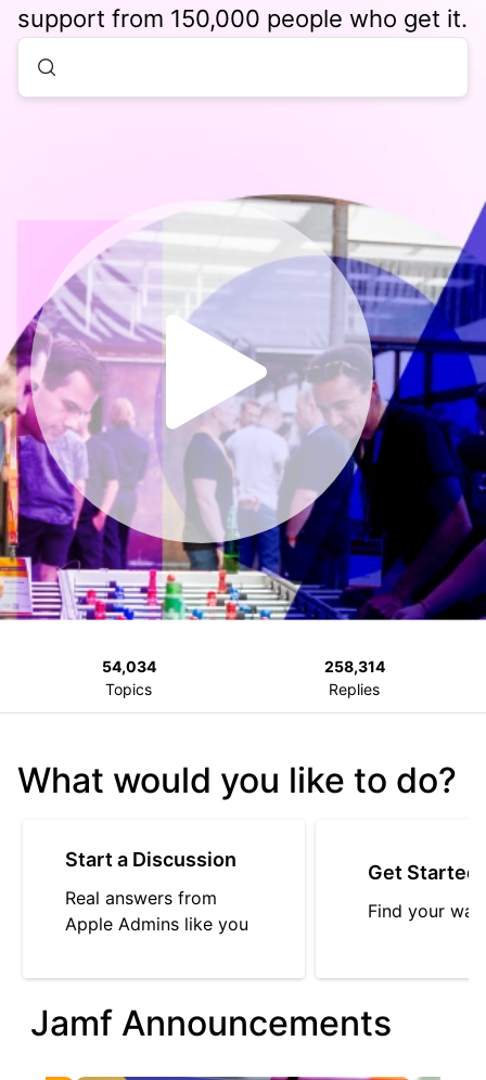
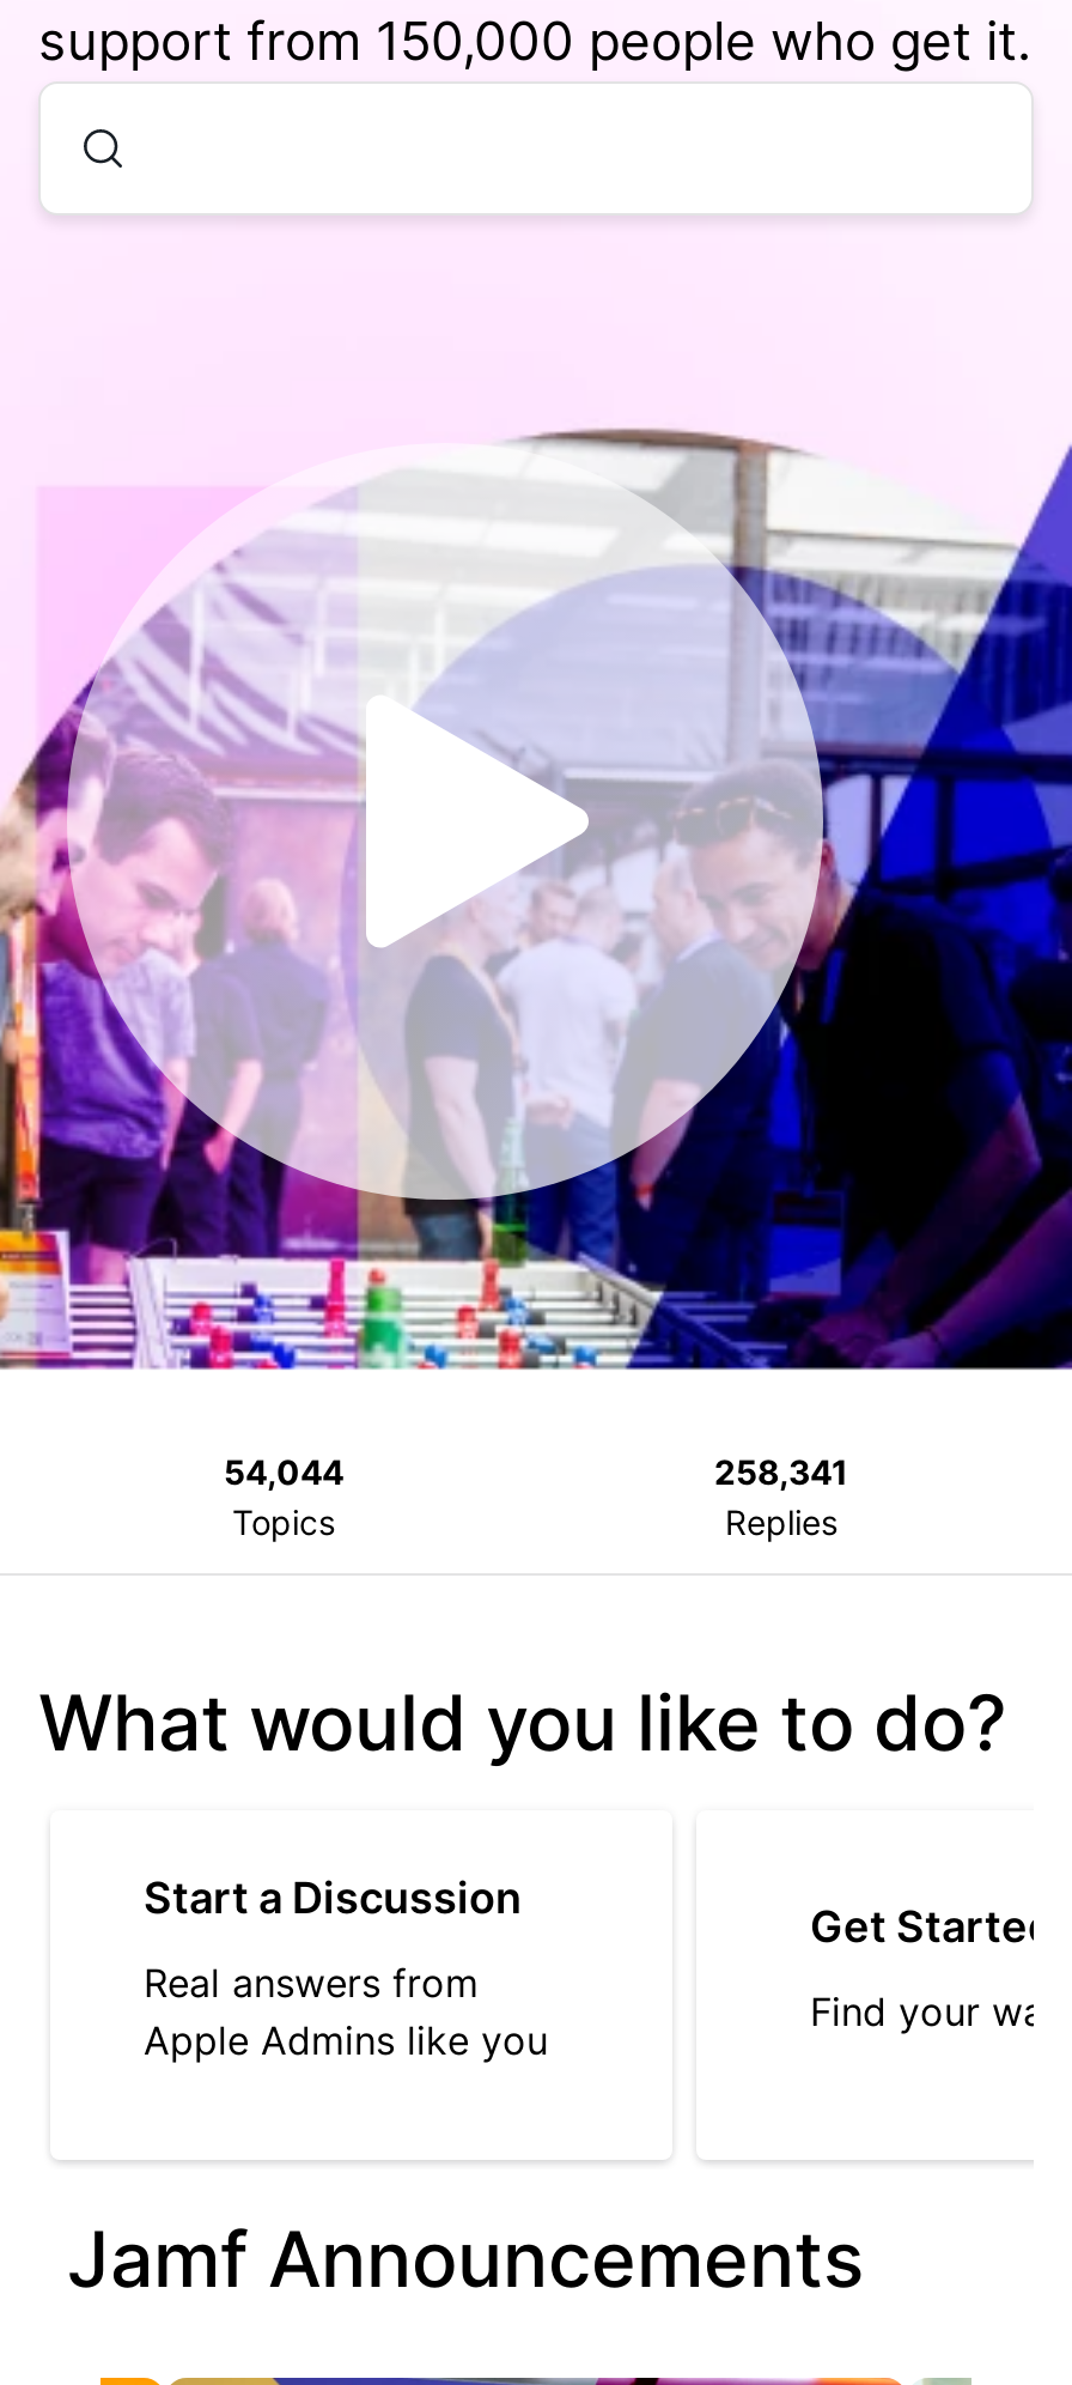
[101,657,156,676] 54,034 -> [224,1452,343,1492] 54,044
[324,657,385,676] 258,314 -> [714,1452,848,1492] 258,341

